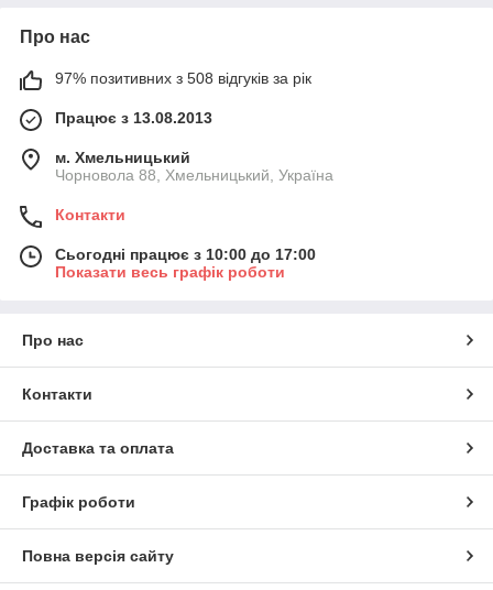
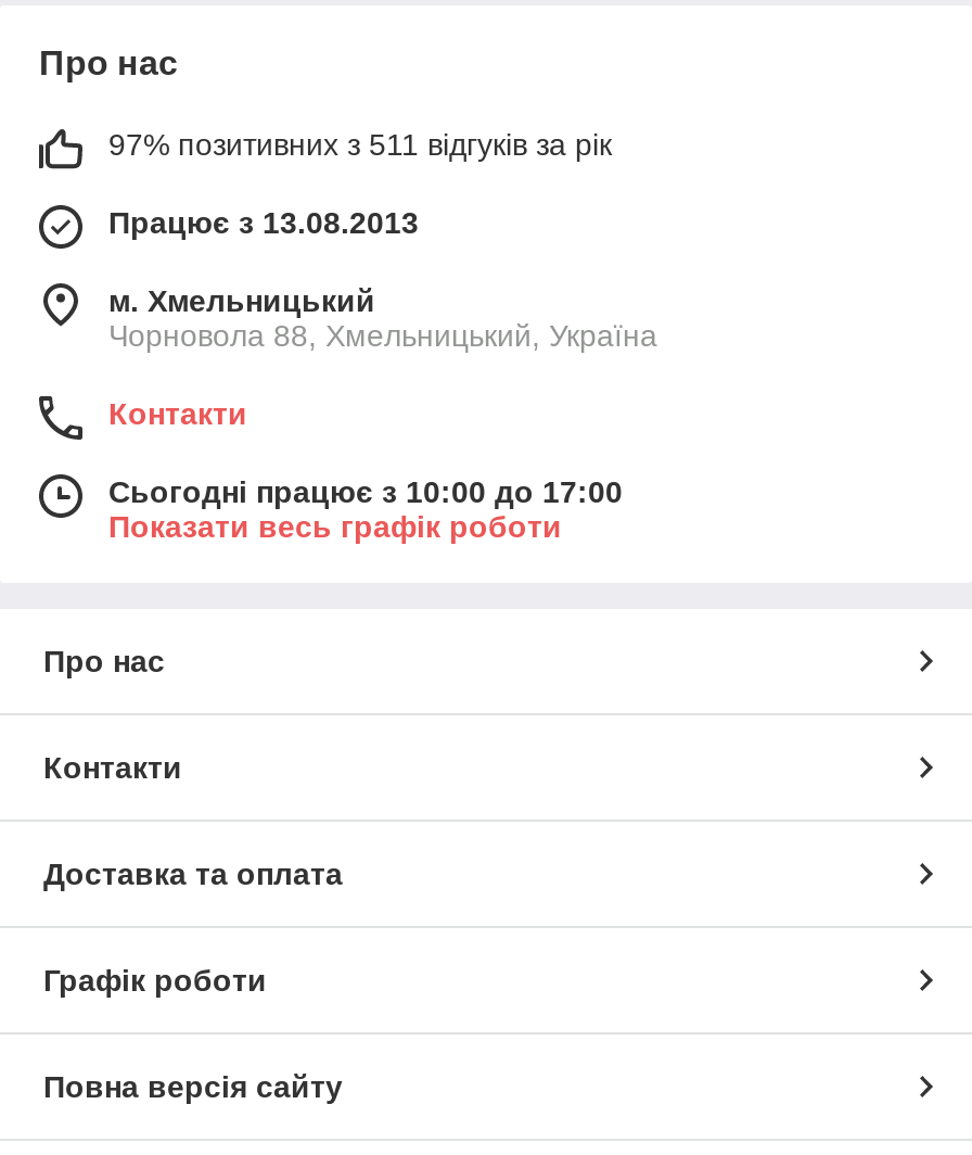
[55,69,311,87] 97% позитивних з 508 відгуків за рік -> [108,127,612,161] 97% позитивних з 511 відгуків за рік

